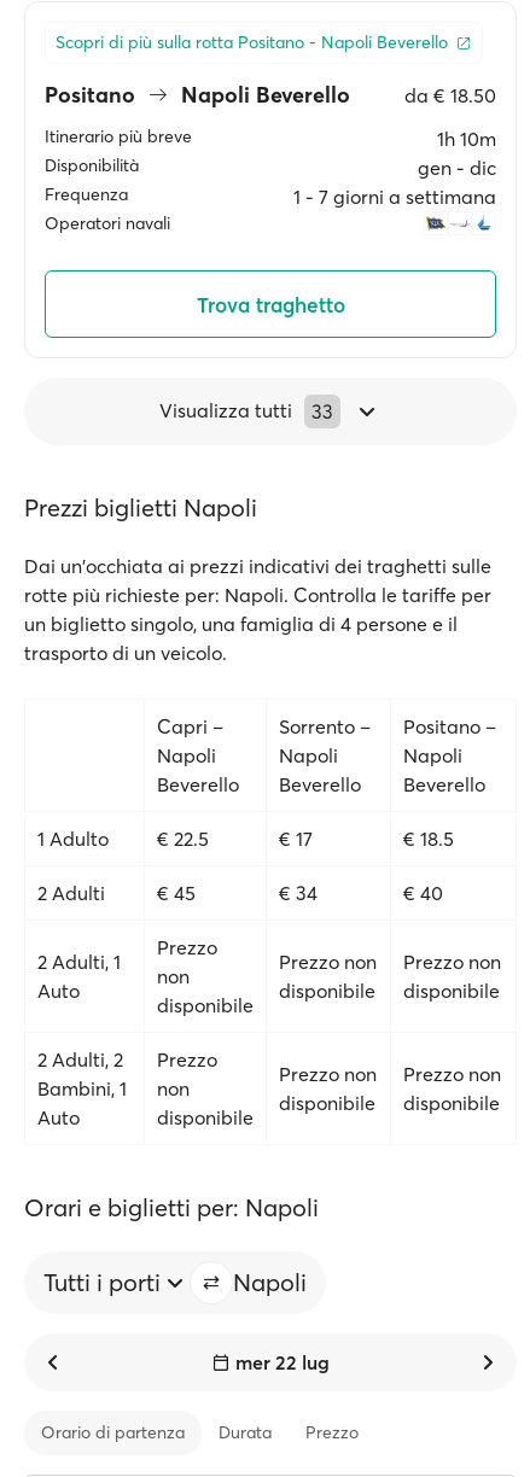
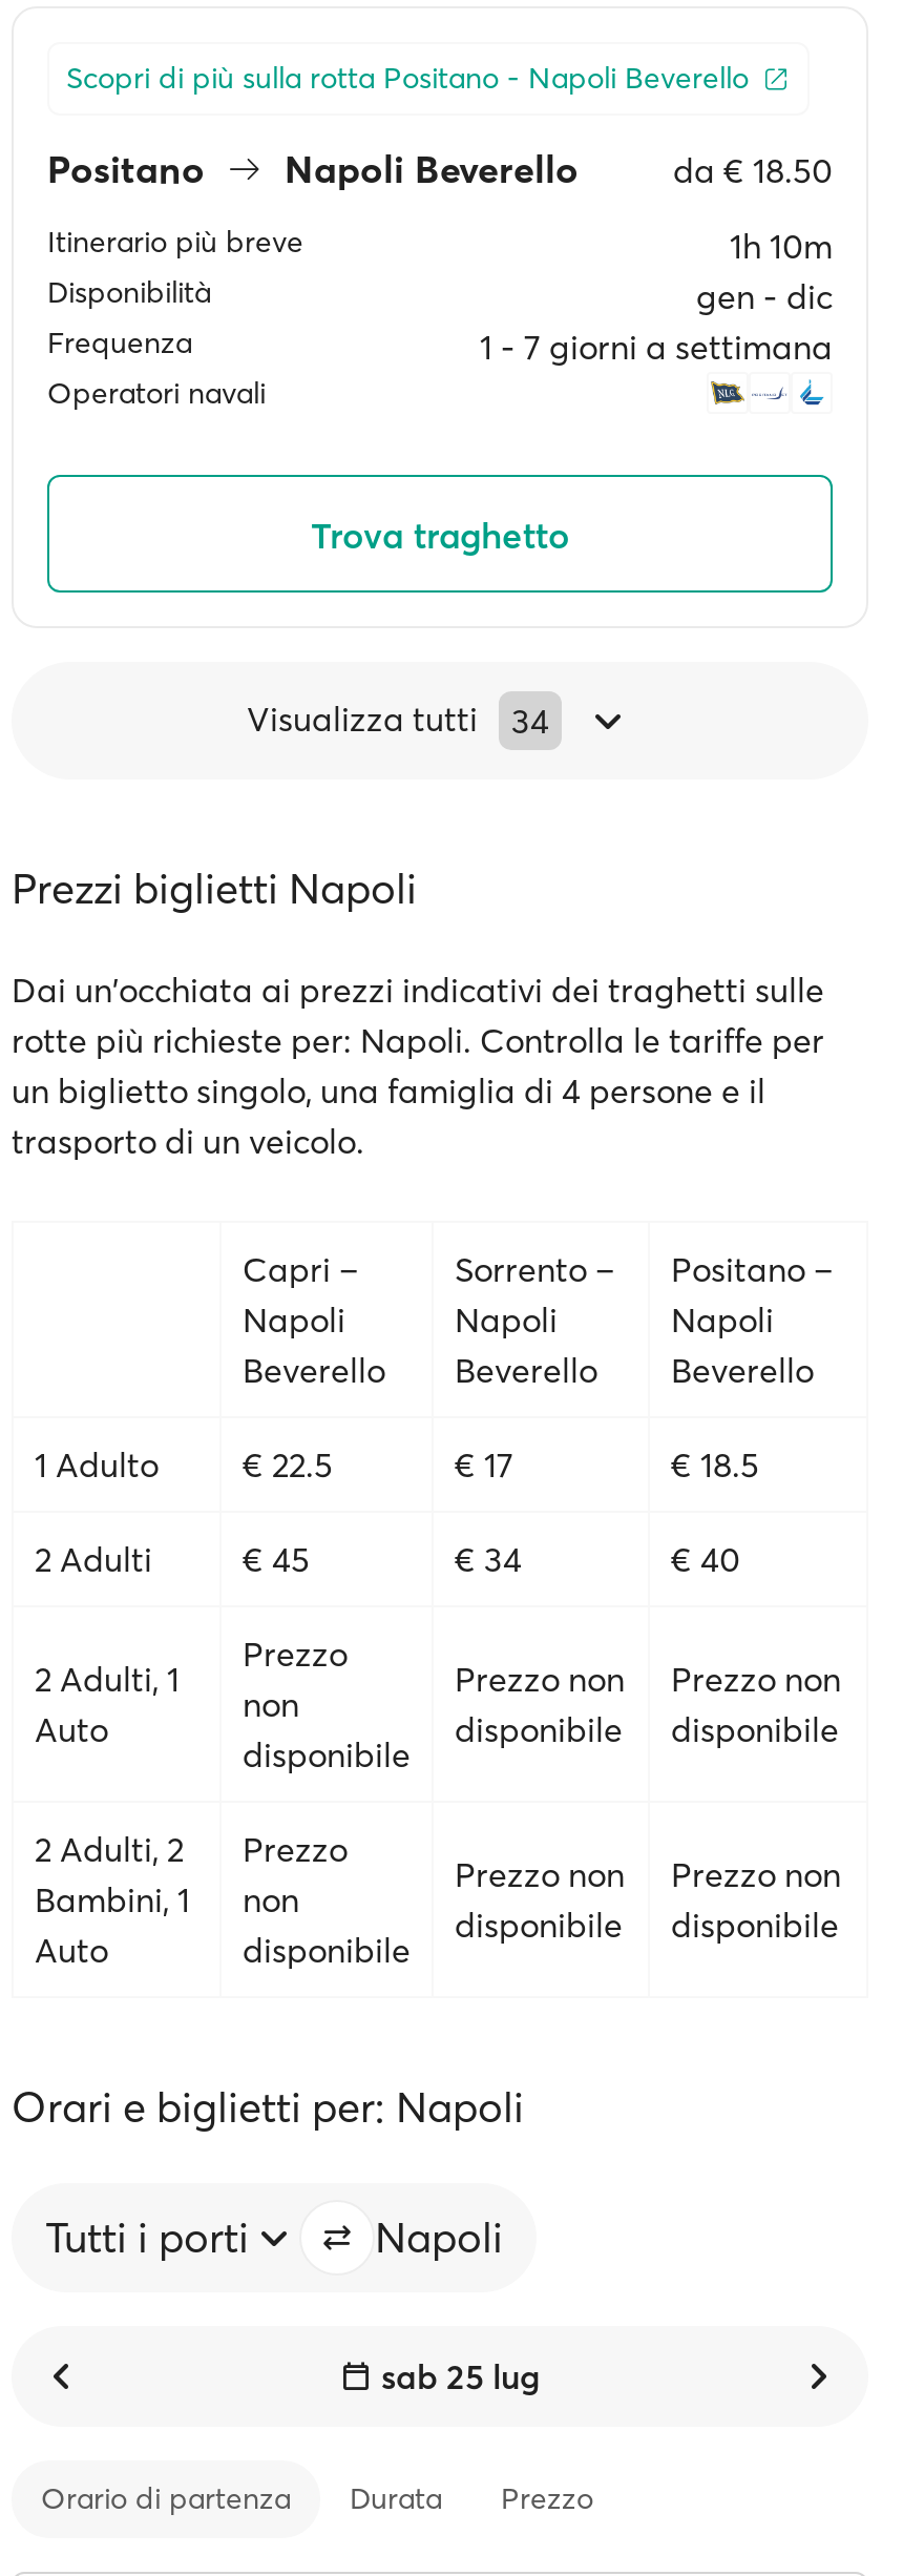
[159,398,333,424] Visualizza tutti 33 -> [247,698,549,742] Visualizza tutti 34
[235,1350,330,1374] mer 22 lug -> [381,2355,541,2397] sab 25 lug

